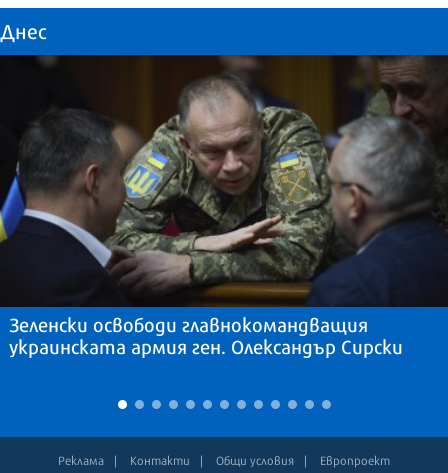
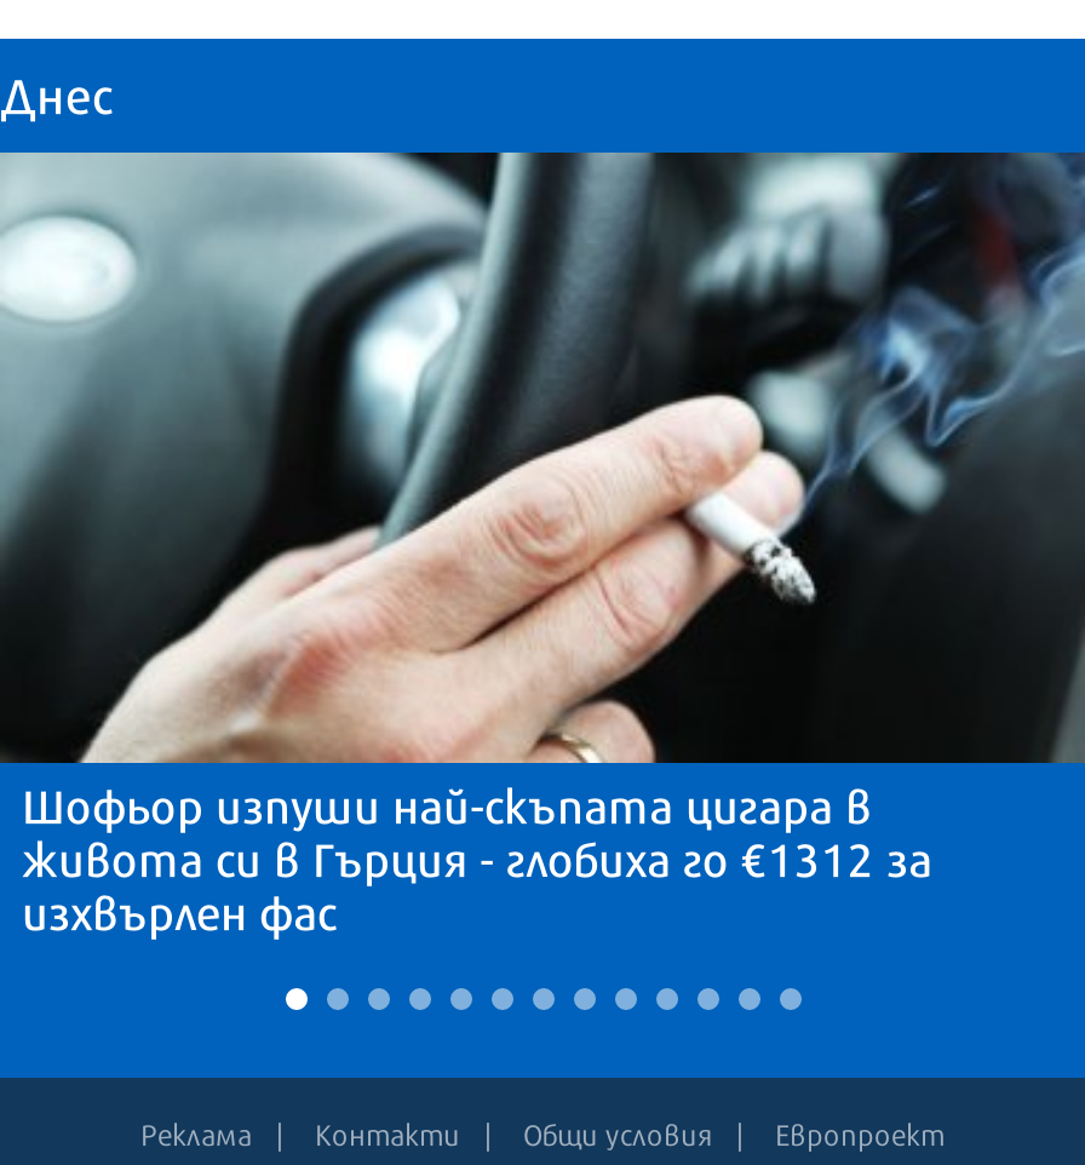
[3,54,445,360] [image] | Зеленски освободи главнокомандващия | украинската армия ген. Олександър Сирски -> [7,150,1078,944] [image] | Шофьор изпуши най-скъпата цигара в | живота си в Гърция - глобиха го €1312 за | изхвърлен фас

